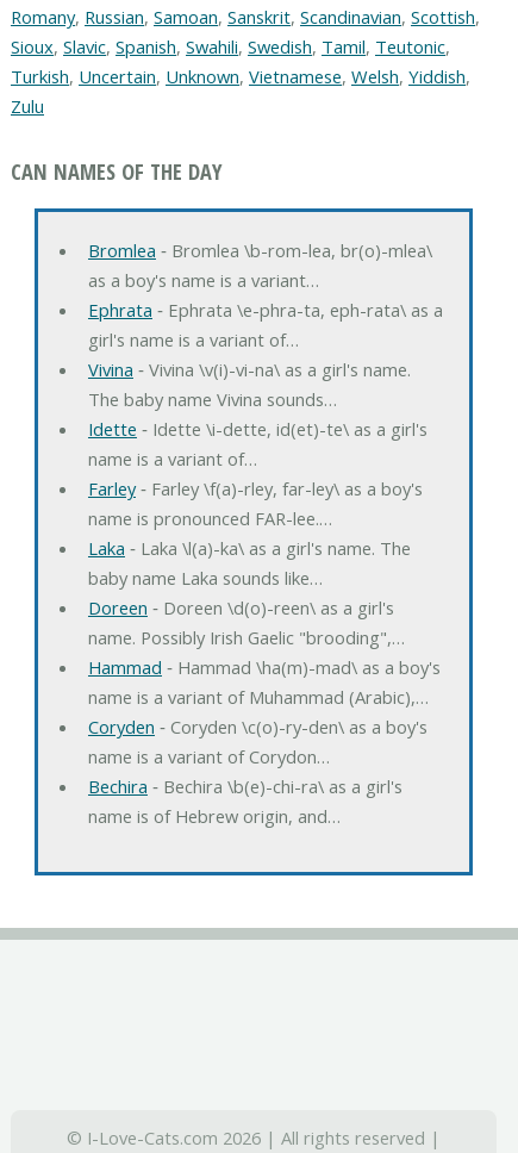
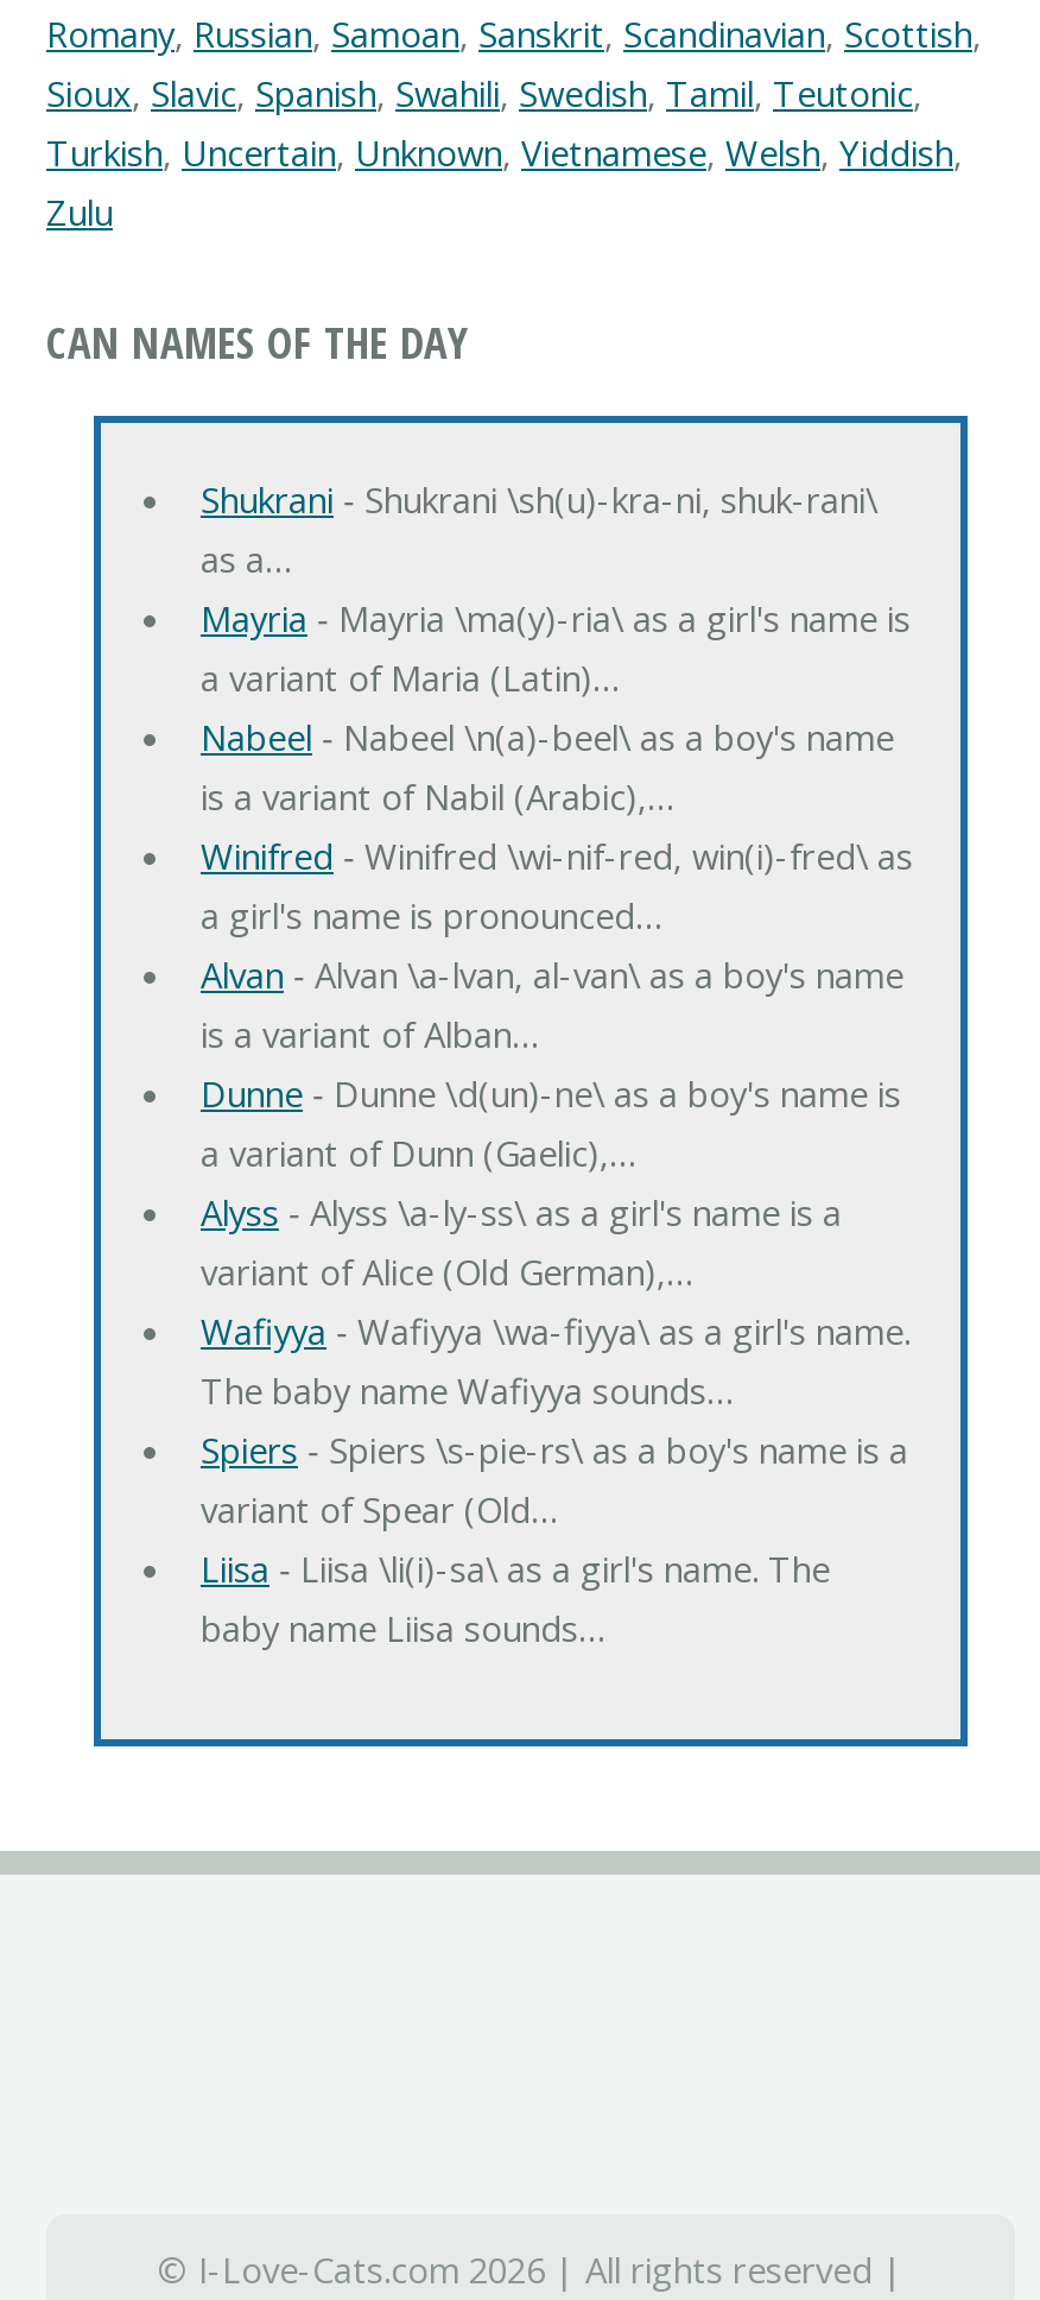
[88,238,443,827] Bromlea ‐ Bromlea \b-rom-lea, br(o)-mlea\ | as a boy's name is a variant… | Ephrata ‐ Ephrata \e-phra-ta, eph-rata\ as a | girl's name is a variant of… | Vivina ‐ Vivina \v(i)-vi-na\ as a girl's name. | The baby name Vivina sounds… | Idette ‐ Idette \i-dette, id(et)-te\ as a girl's | name is a variant of… | Farley ‐ Farley \f(a)-rley, far-ley\ as a boy's | name is pronounced FAR-lee.… | Laka ‐ Laka \l(a)-ka\ as a girl's name. The | baby name Laka sounds like… | Doreen ‐ Doreen \d(o)-reen\ as a girl's | name. Possibly Irish Gaelic "brooding",… | Hammad ‐ Hammad \ha(m)-mad\ as a boy's | name is a variant of Muhammad (Arabic),… | Coryden ‐ Coryden \c(o)-ry-den\ as a boy's | name is a variant of Corydon… | Bechira ‐ Bechira \b(e)-chi-ra\ as a girl's | name is of Hebrew origin, and… -> [201,474,913,1650] Shukrani ‐ Shukrani \sh(u)-kra-ni, shuk-rani\ | as a… | Mayria ‐ Mayria \ma(y)-ria\ as a girl's name is | a variant of Maria (Latin)… | Nabeel ‐ Nabeel \n(a)-beel\ as a boy's name | is a variant of Nabil (Arabic),… | Winifred ‐ Winifred \wi-nif-red, win(i)-fred\ as | a girl's name is pronounced… | Alvan ‐ Alvan \a-lvan, al-van\ as a boy's name | is a variant of Alban… | Dunne ‐ Dunne \d(un)-ne\ as a boy's name is | a variant of Dunn (Gaelic),… | Alyss ‐ Alyss \a-ly-ss\ as a girl's name is a | variant of Alice (Old German),… | Wafiyya ‐ Wafiyya \wa-fiyya\ as a girl's name. | The baby name Wafiyya sounds… | Spiers ‐ Spiers \s-pie-rs\ as a boy's name is a | variant of Spear (Old… | Liisa ‐ Liisa \li(i)-sa\ as a girl's name. The | baby name Liisa sounds…

